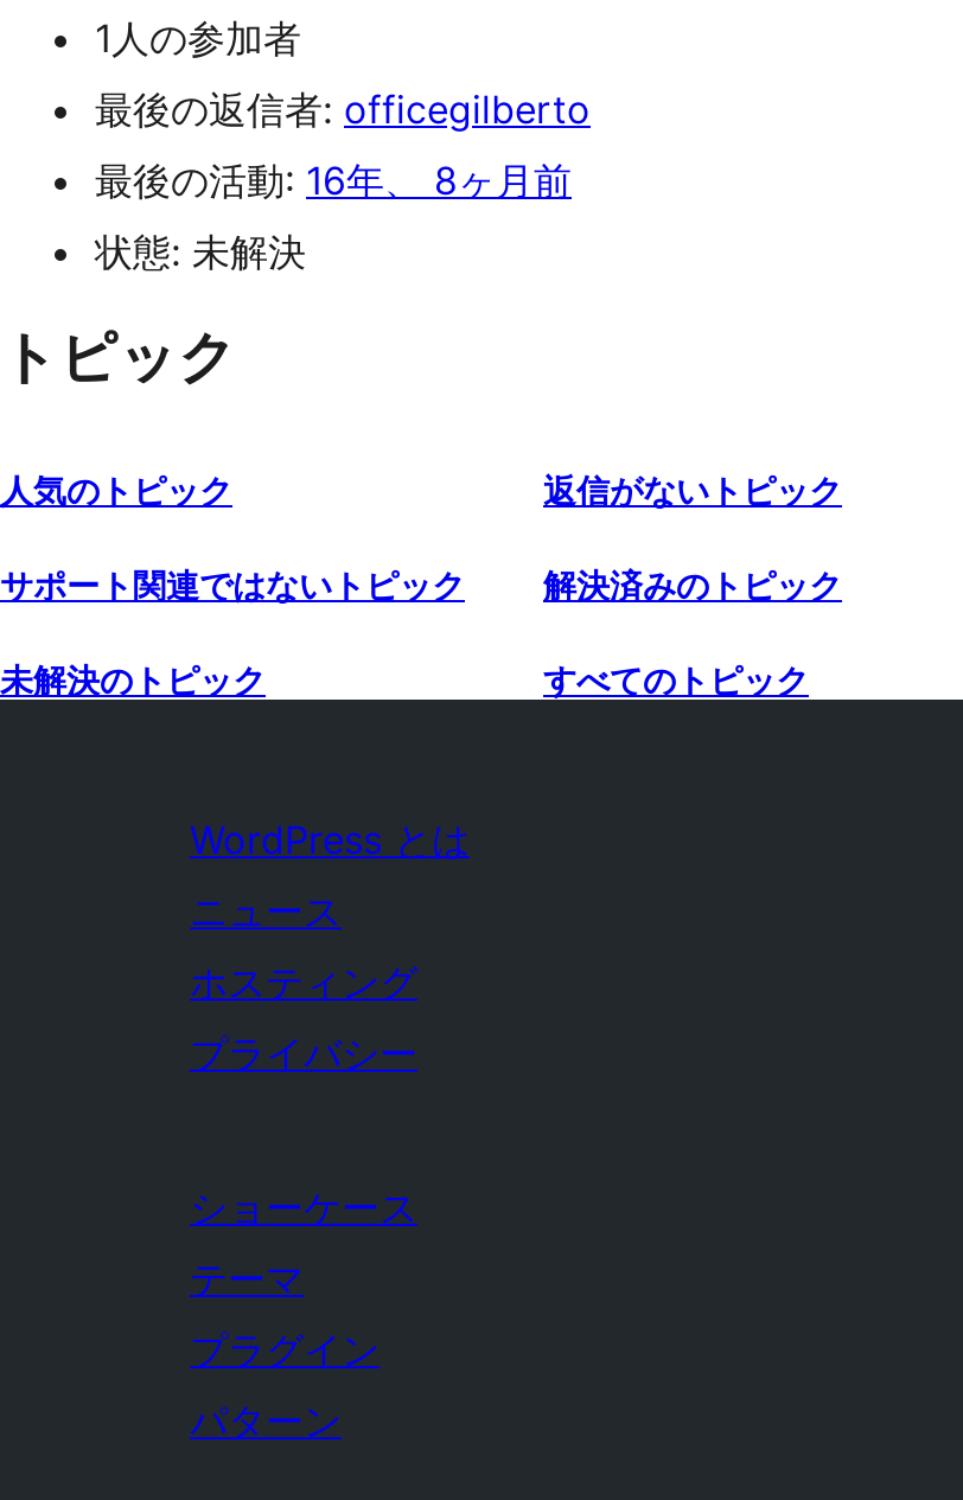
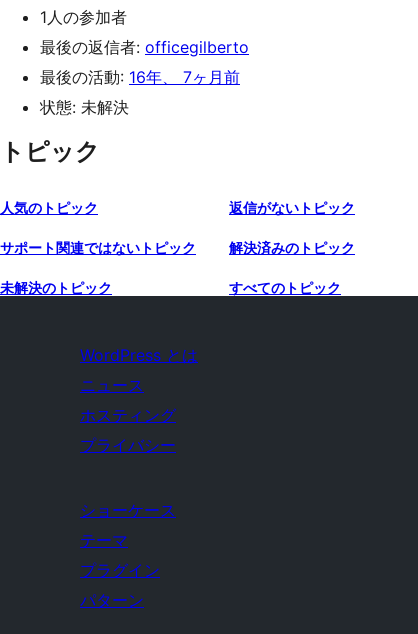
[95,157,572,204] 最後の活動: 16年、 8ヶ月前 -> [40,67,240,87] 最後の活動: 16年、 7ヶ月前

